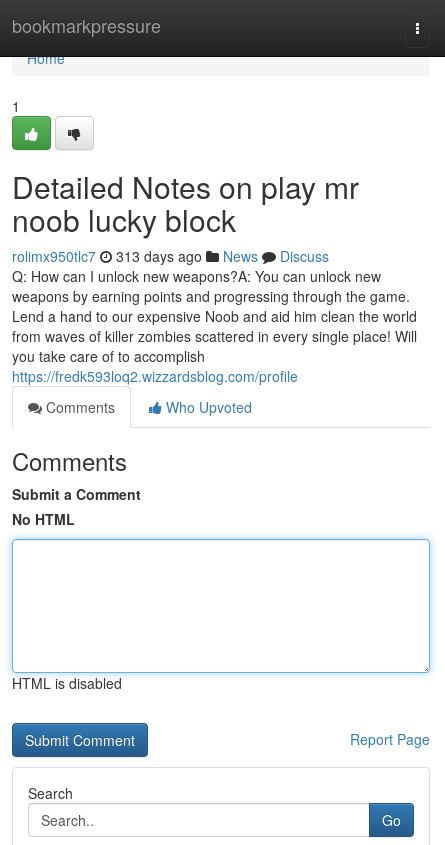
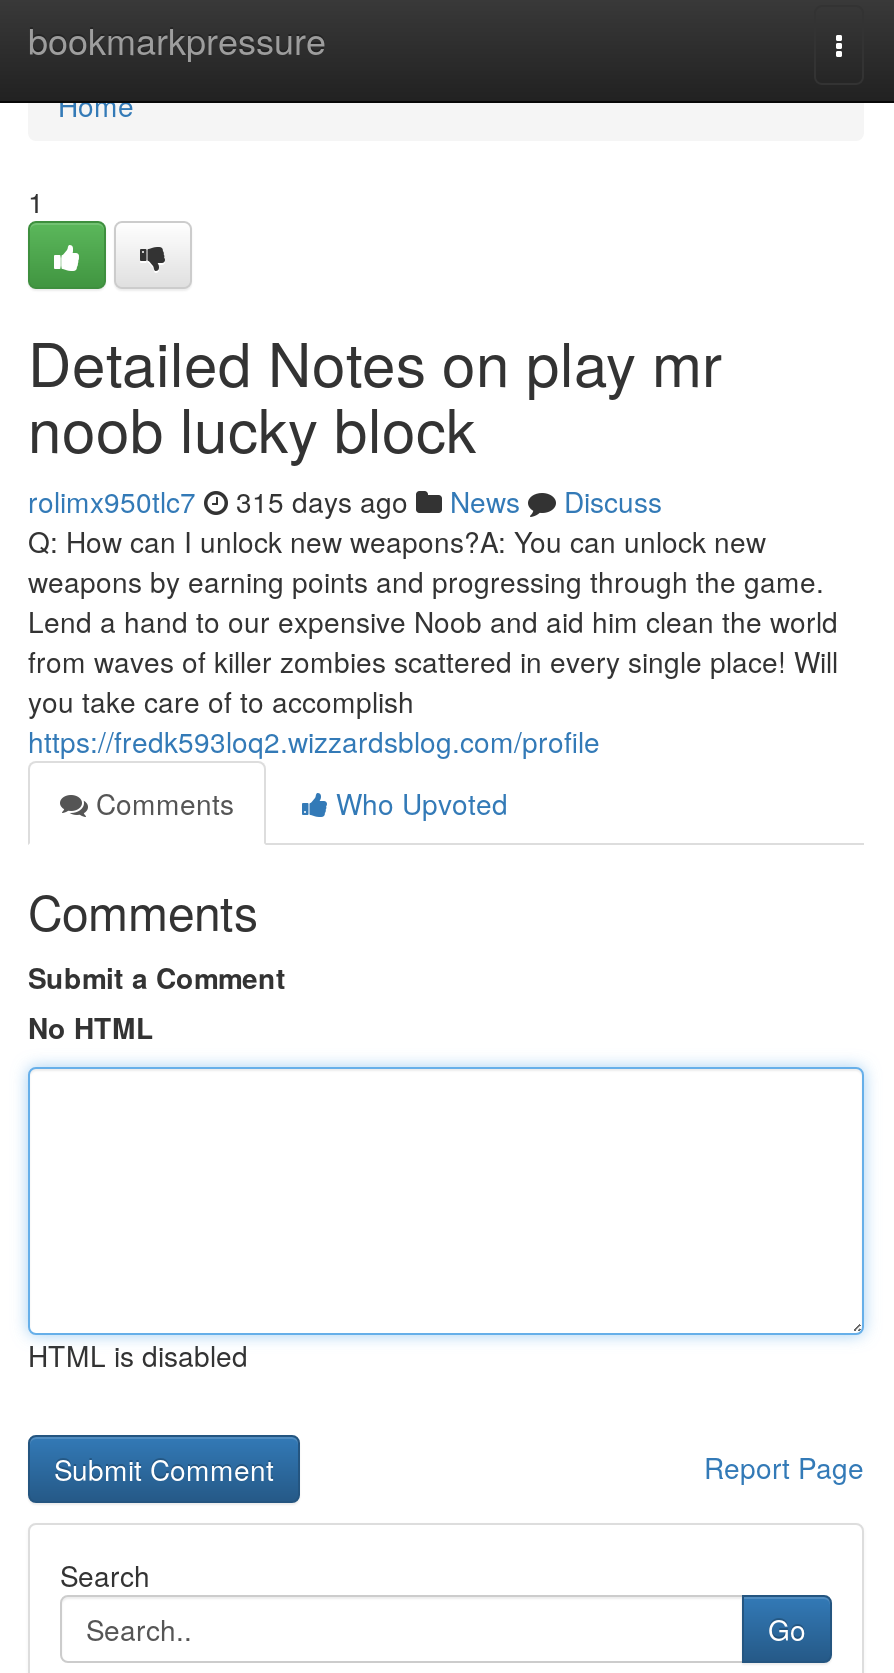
[12,246,329,266] rolimx950tlc7 313 days ago News Discuss -> [28,481,662,521] rolimx950tlc7 315 days ago News Discuss

